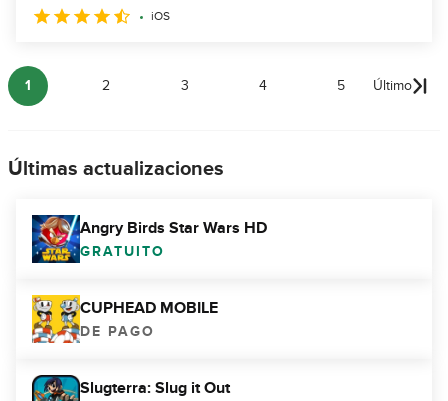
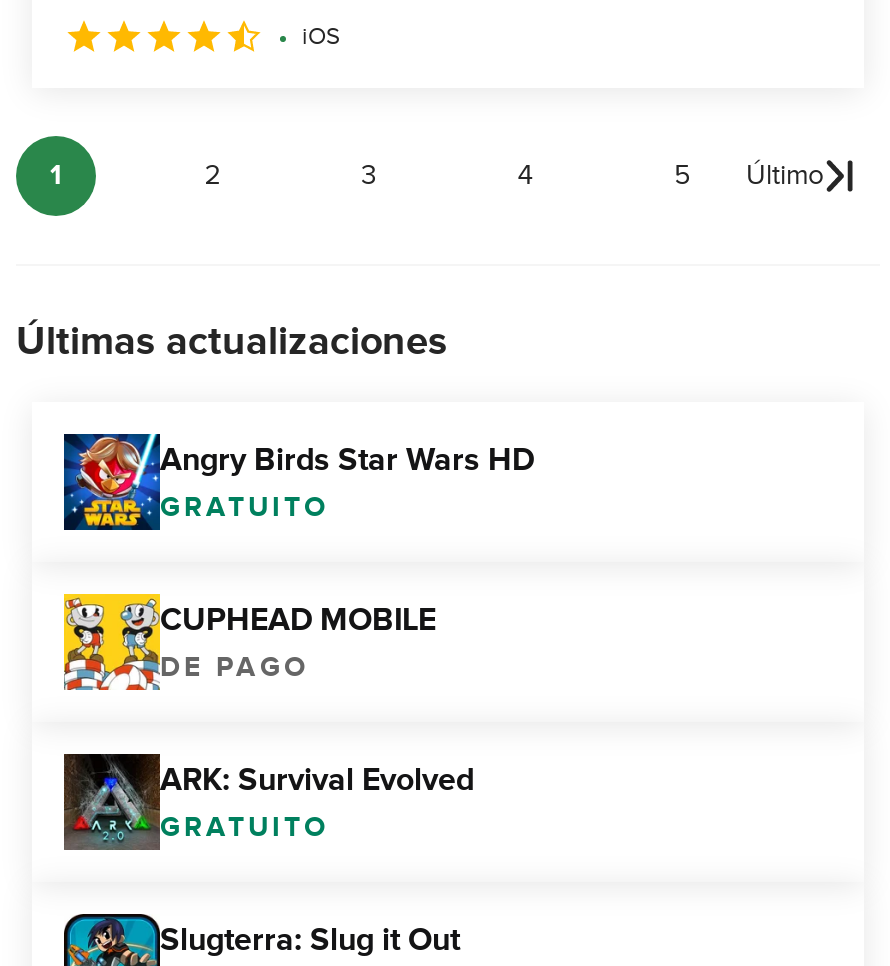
none -> [62,752,474,852] [image] | ARK: Survival Evolved | GRATUITO

